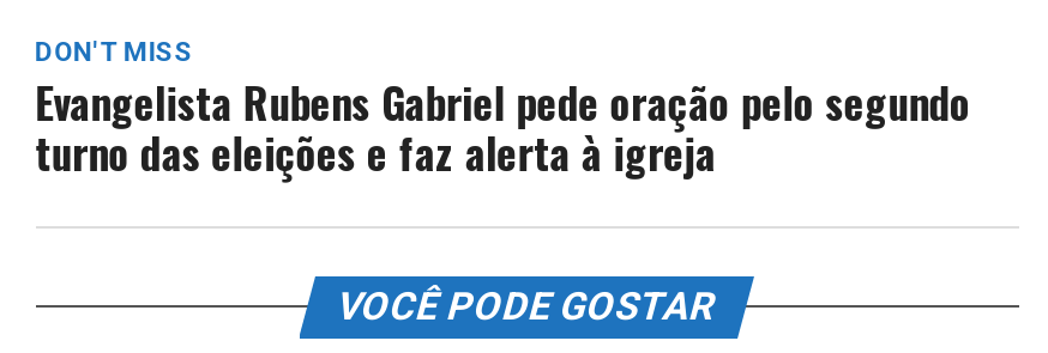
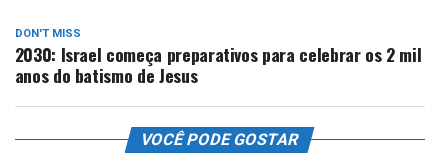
[35,70,971,183] Evangelista Rubens Gabriel pede oração pelo segundo | turno das eleições e faz alerta à igreja -> [15,41,421,88] 2030: Israel começa preparativos para celebrar os 2 mil | anos do batismo de Jesus

